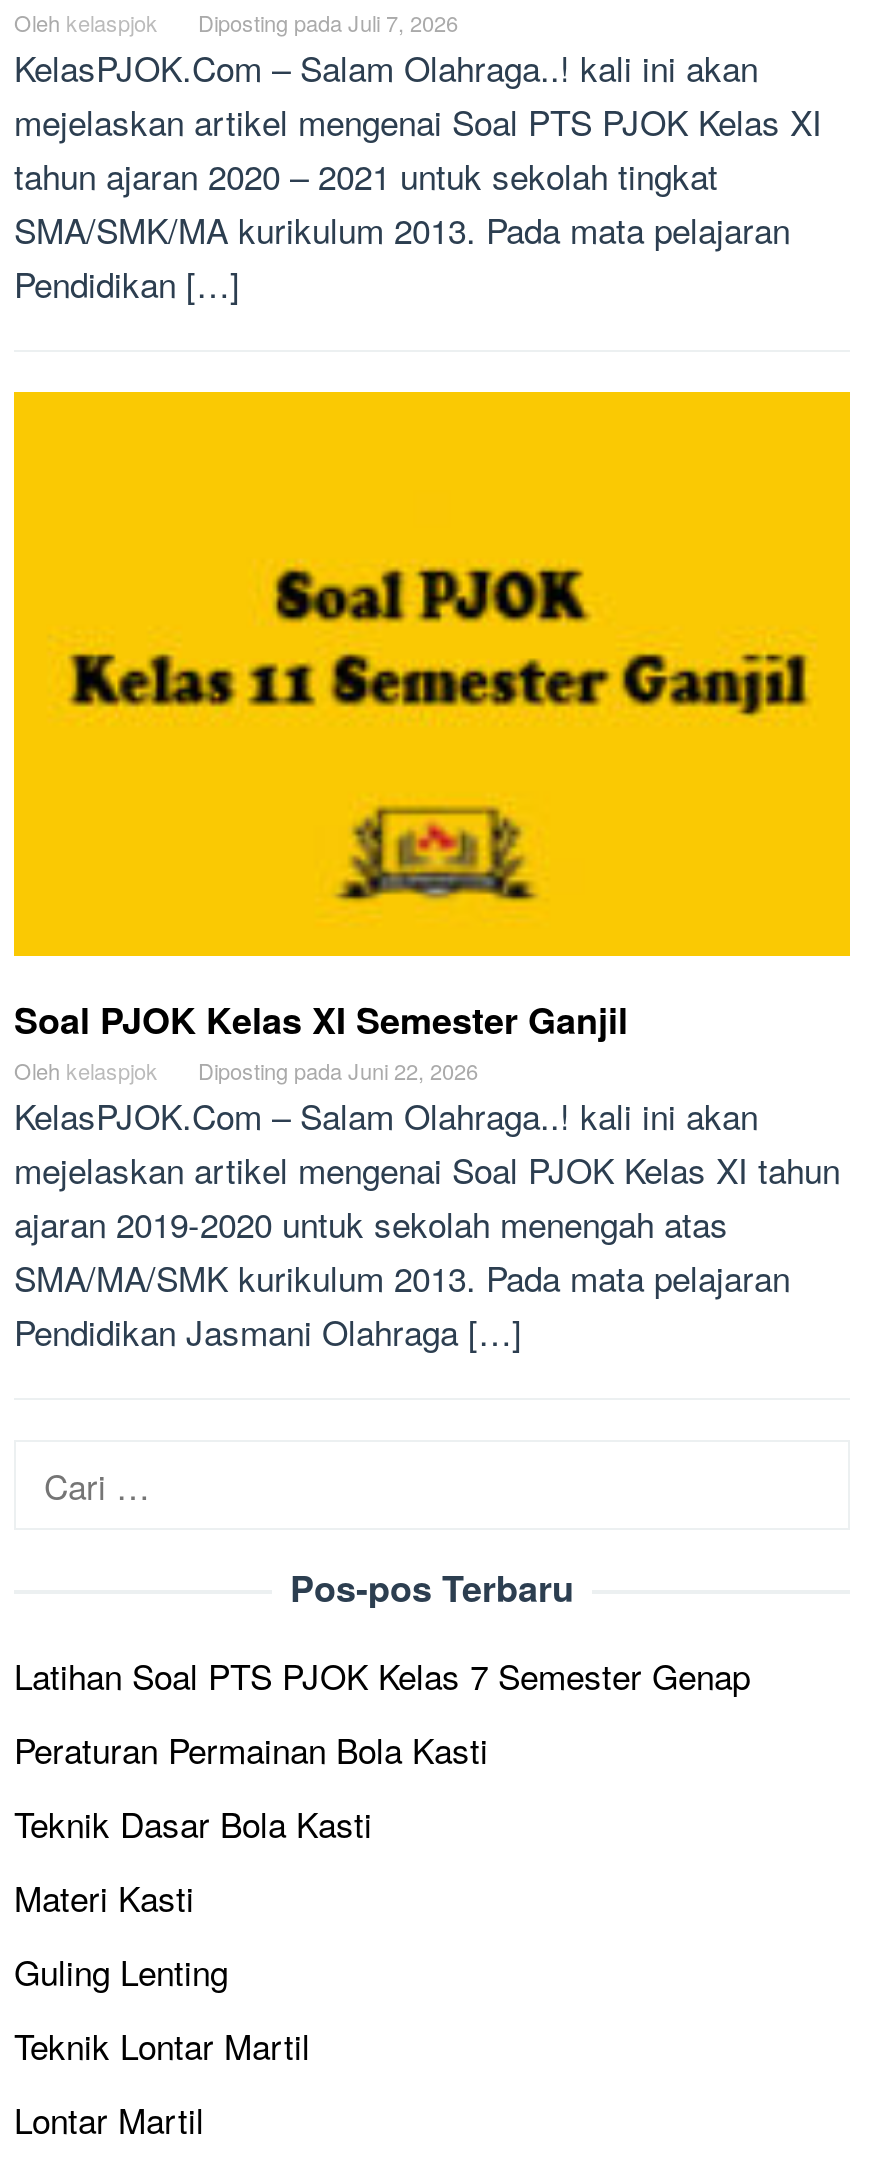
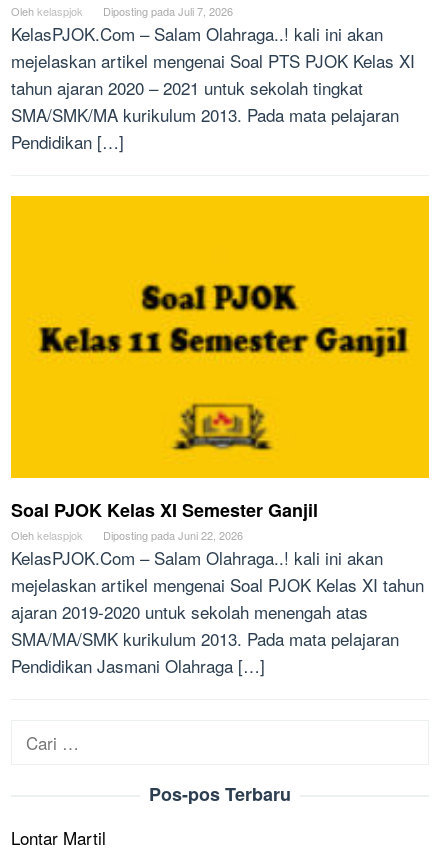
[14,1650,750,2070] Latihan Soal PTS PJOK Kelas 7 Semester Genap | Peraturan Permainan Bola Kasti | Teknik Dasar Bola Kasti | Materi Kasti | Guling Lenting | Teknik Lontar Martil -> none

